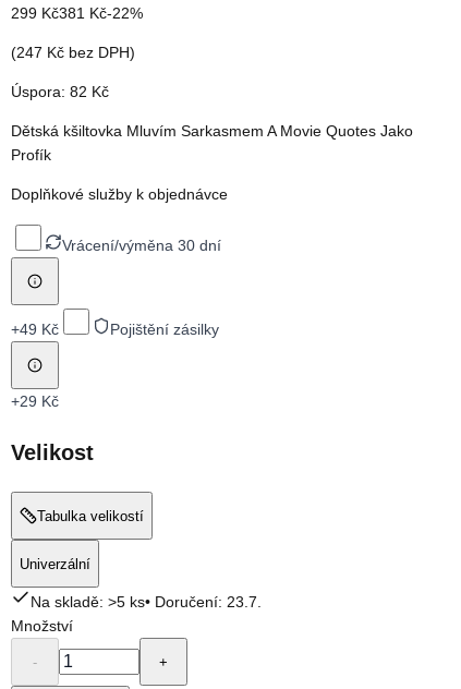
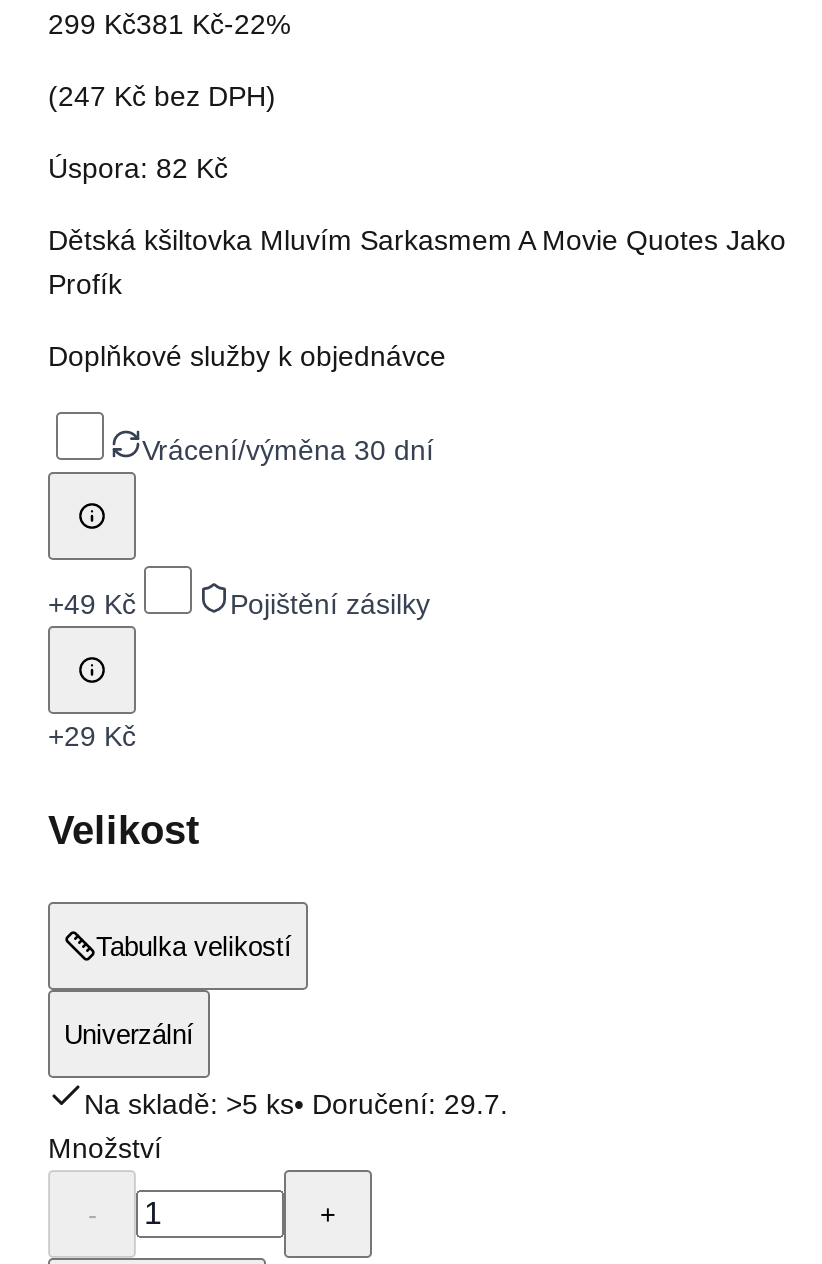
[31,593,262,611] Na skladě: >5 ks• Doručení: 23.7. -> [84,1088,508,1120] Na skladě: >5 ks• Doručení: 29.7.

